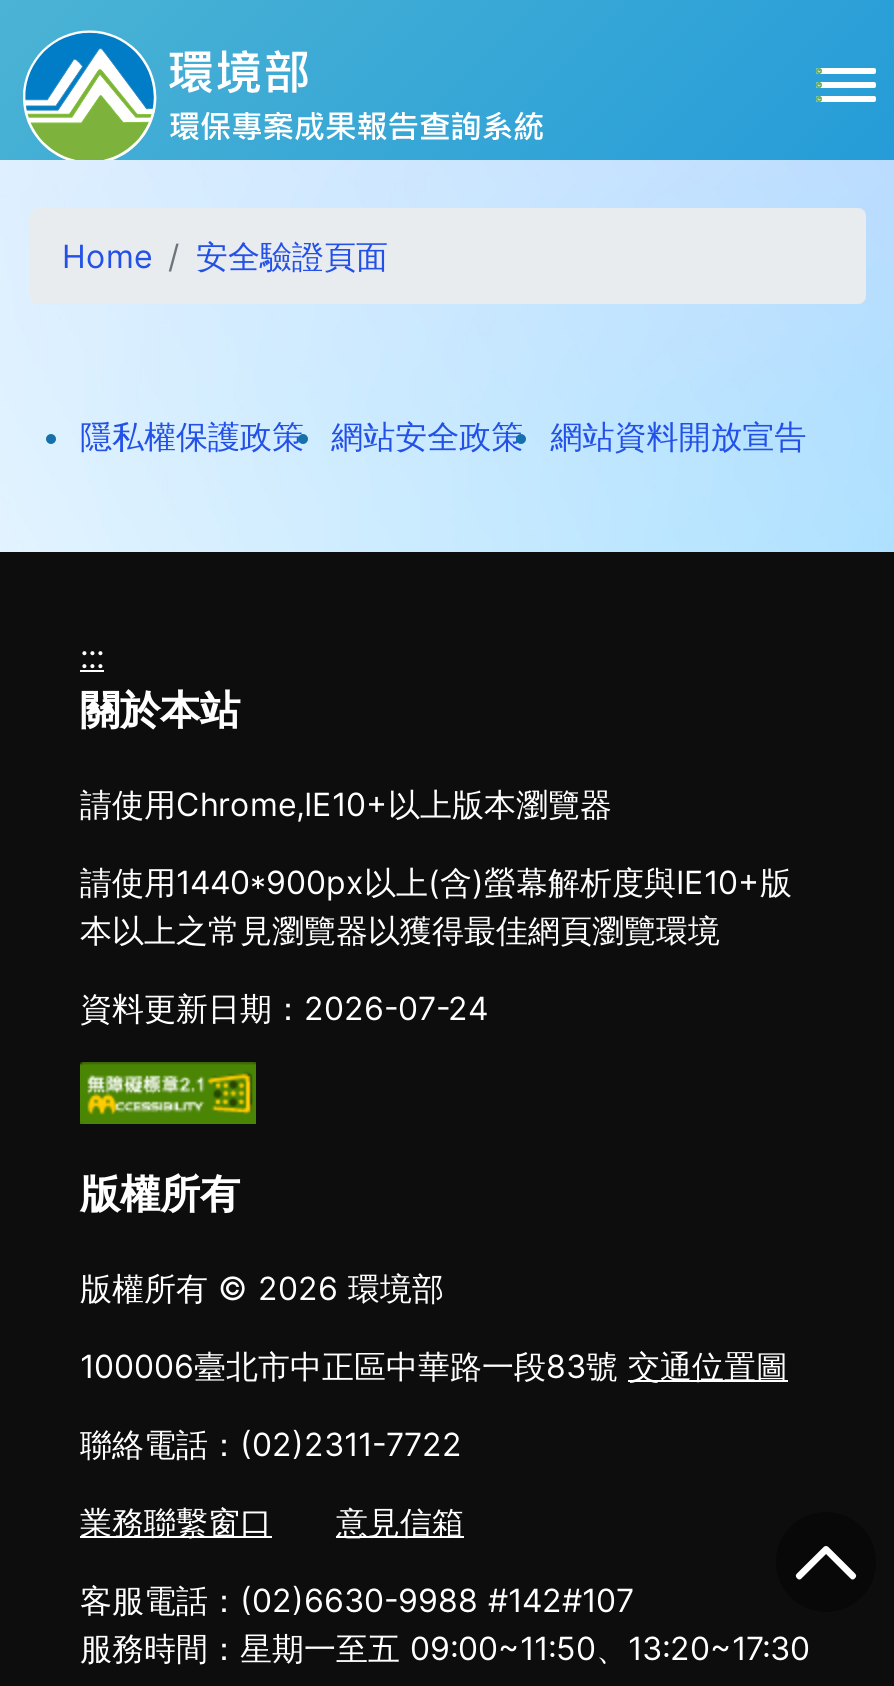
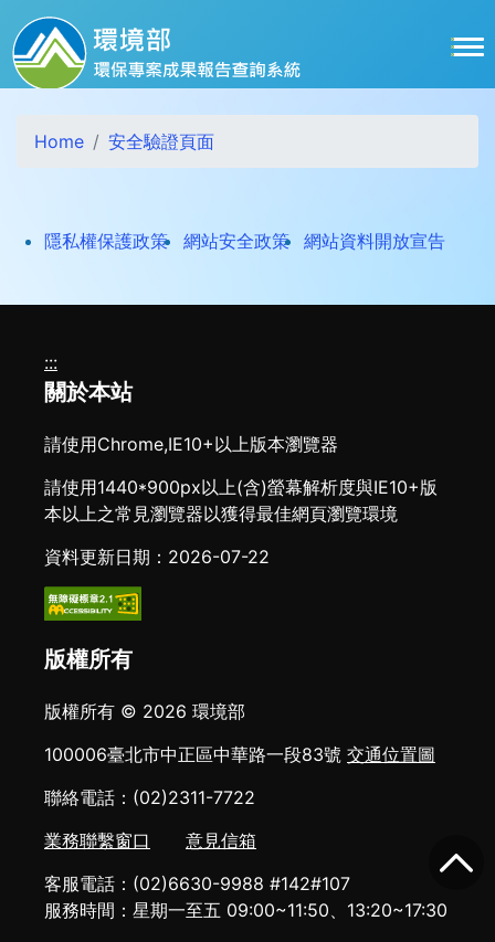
[80,988,488,1028] 資料更新日期：2026-07-24 -> [44,546,270,568] 資料更新日期：2026-07-22

